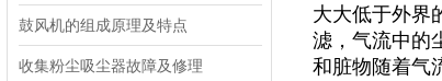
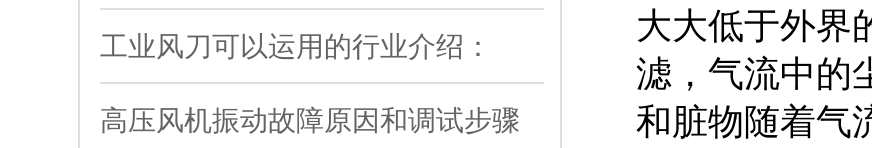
[19,16,188,34] 鼓风机的组成原理及特点 -> [100,30,492,62] 工业风刀可以运用的行业介绍：
[19,57,203,74] 收集粉尘吸尘器故障及修理 -> [100,104,520,136] 高压风机振动故障原因和调试步骤

